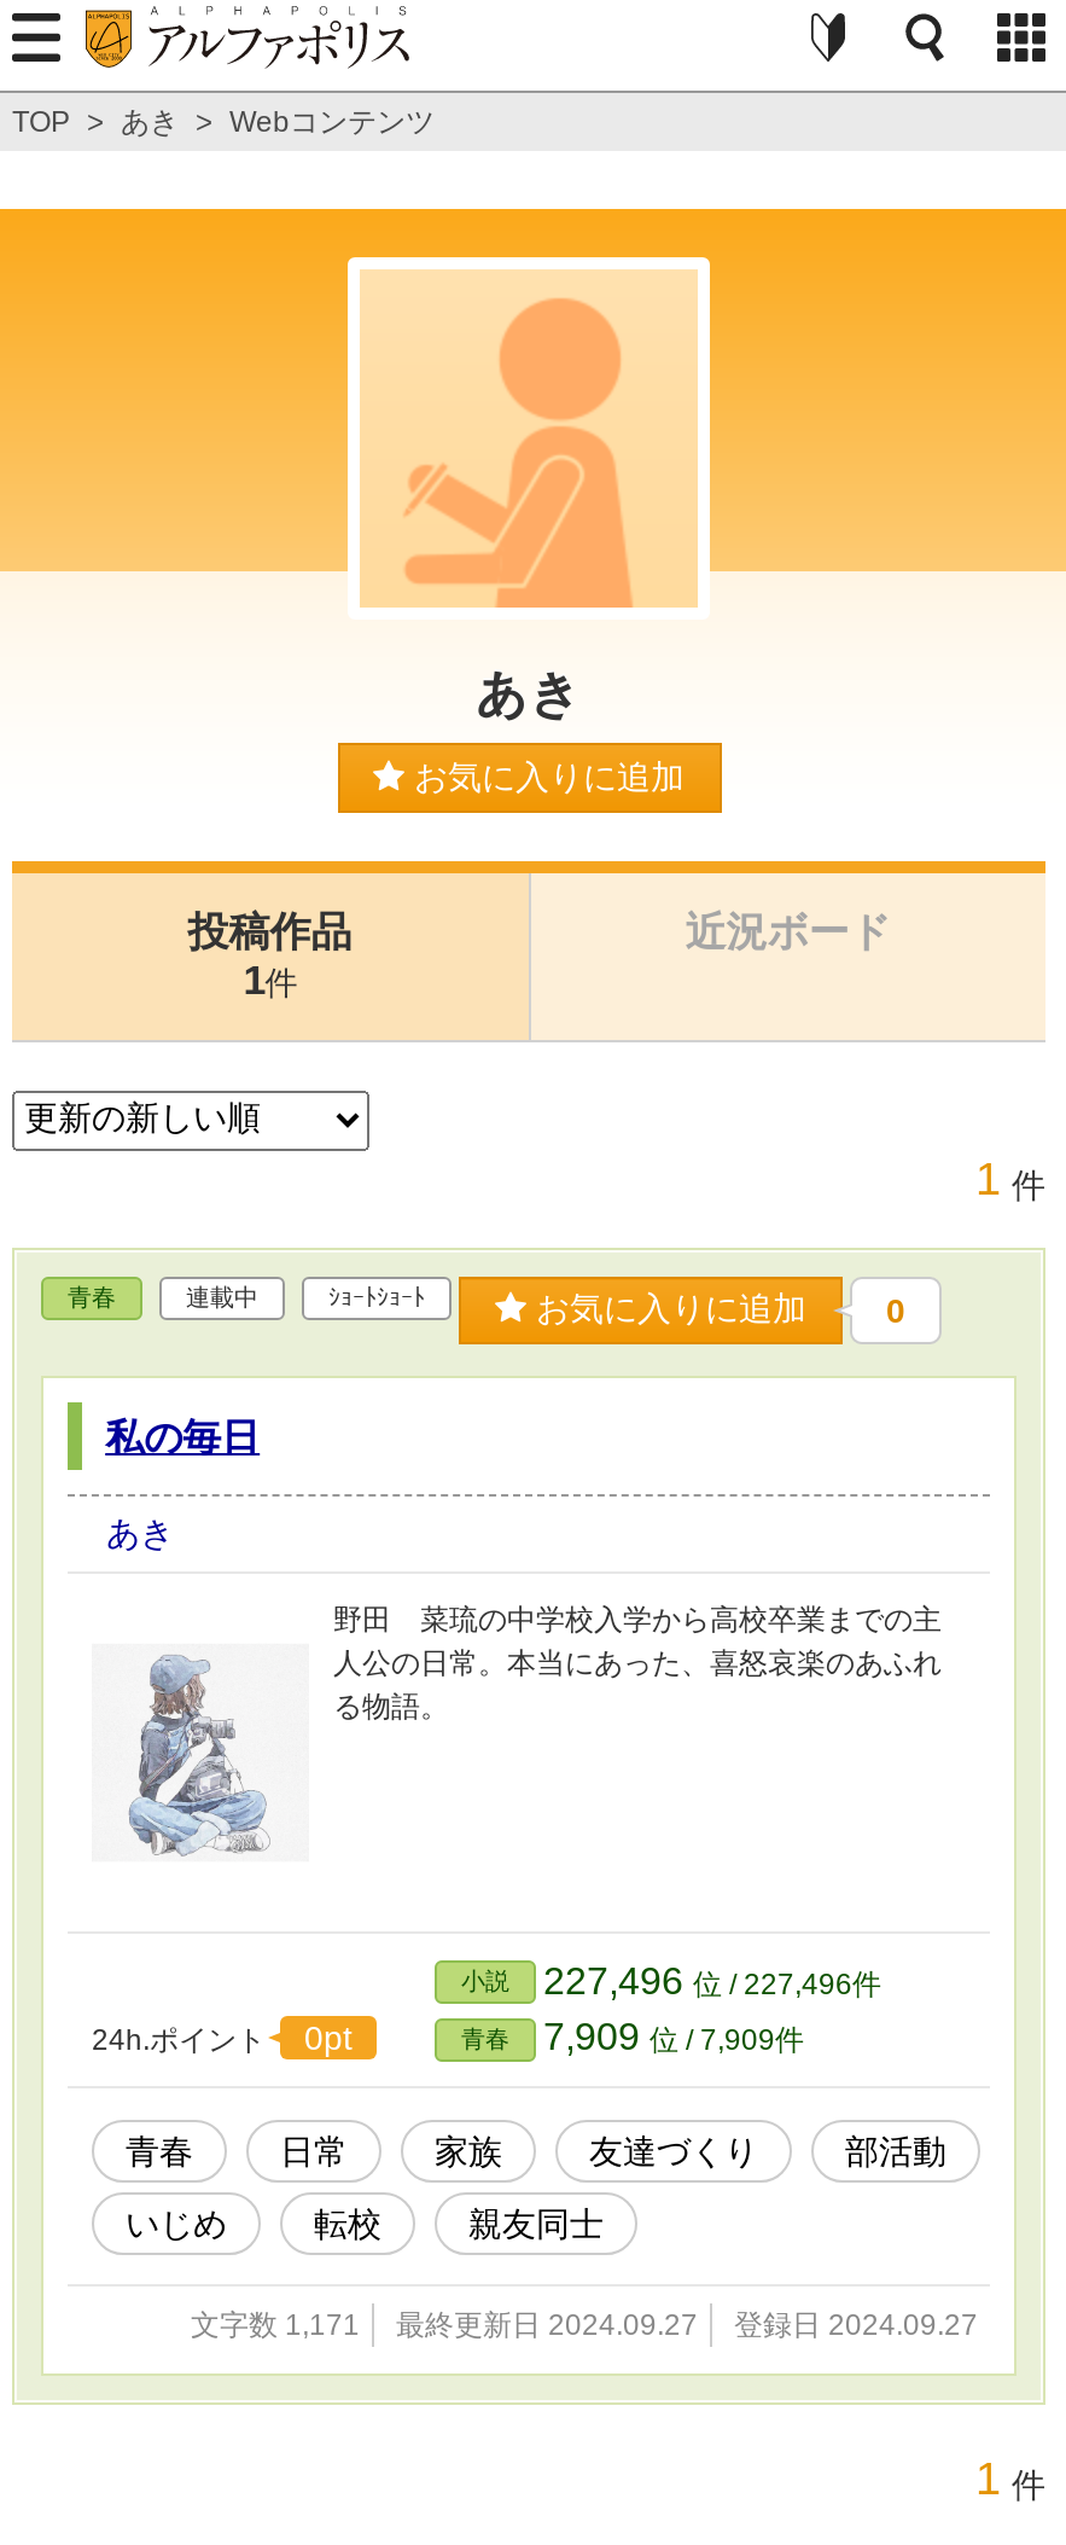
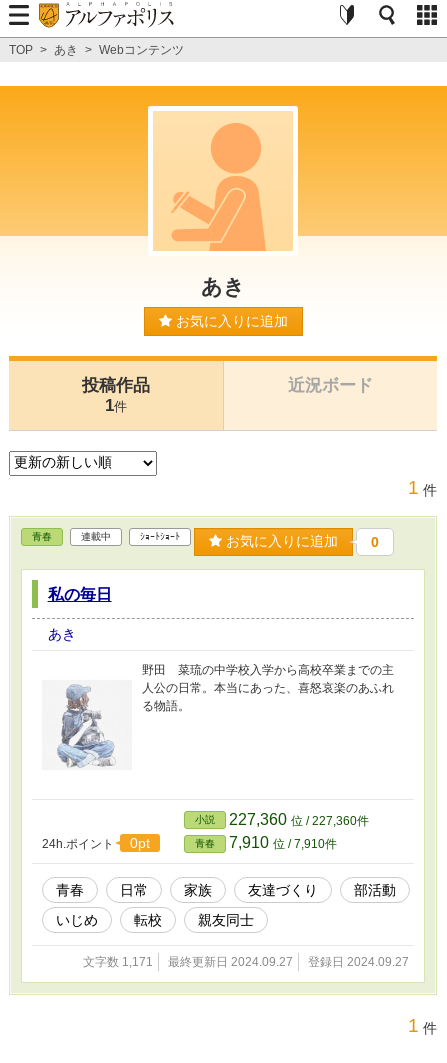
[461,1959,881,2000] 小説 227,496位 / 227,496件 -> [195,811,369,828] 小説 227,360位 / 227,360件
[461,2015,804,2056] 青春 7,909位 / 7,909件 -> [195,834,337,851] 青春 7,910位 / 7,910件

